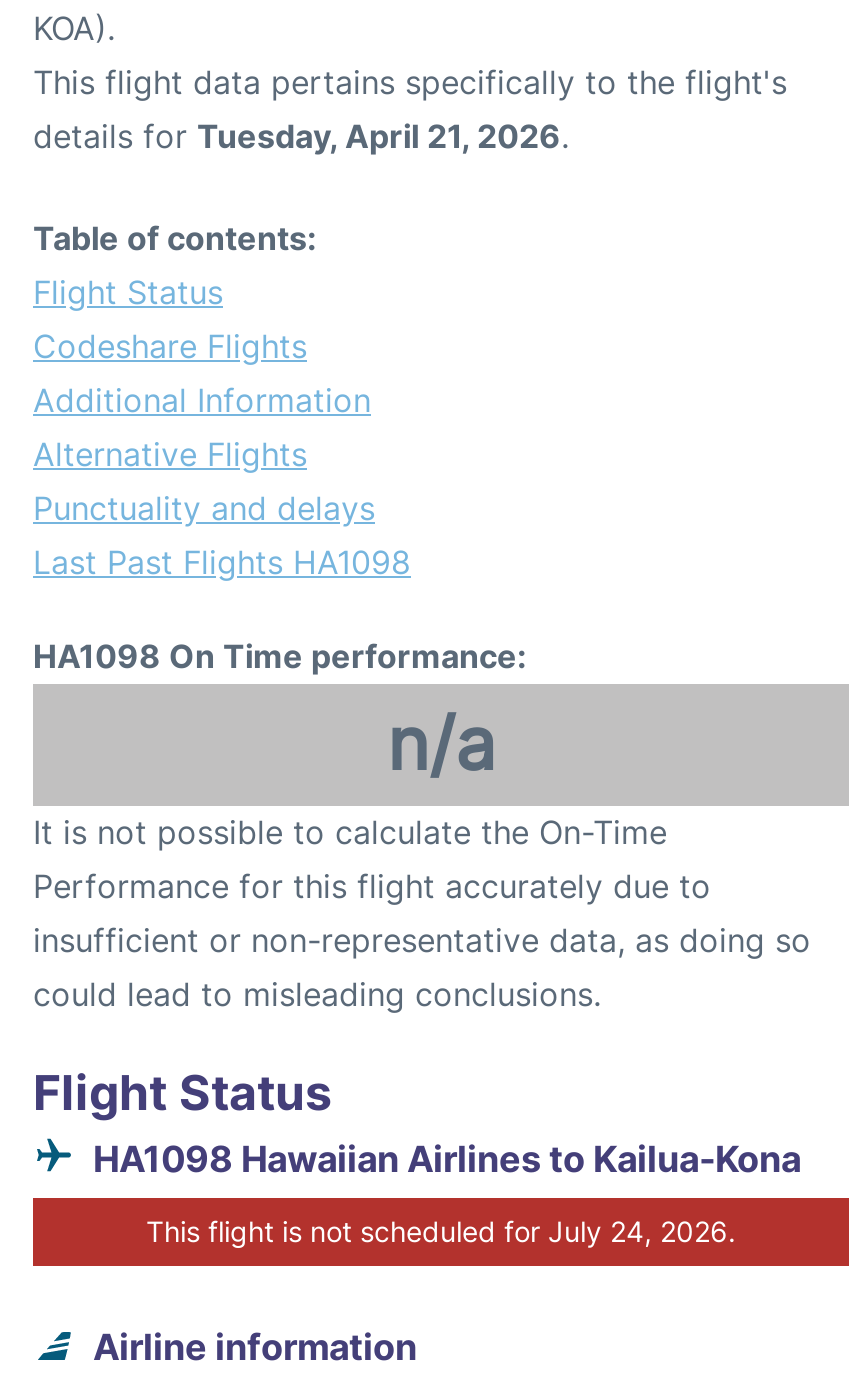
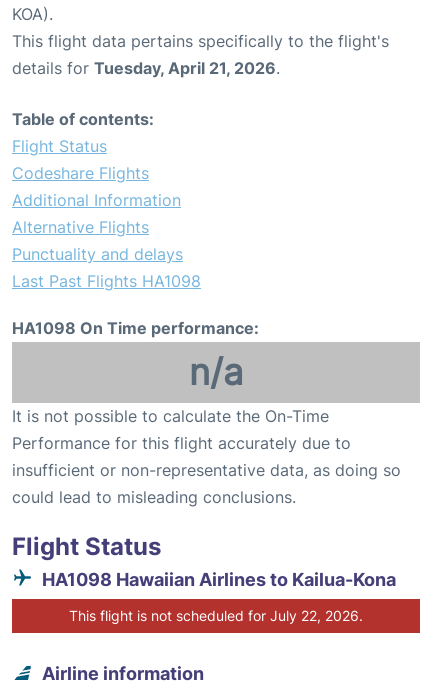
[146,1214,736,1248] This flight is not scheduled for July 24, 2026. -> [69,607,363,624] This flight is not scheduled for July 22, 2026.

